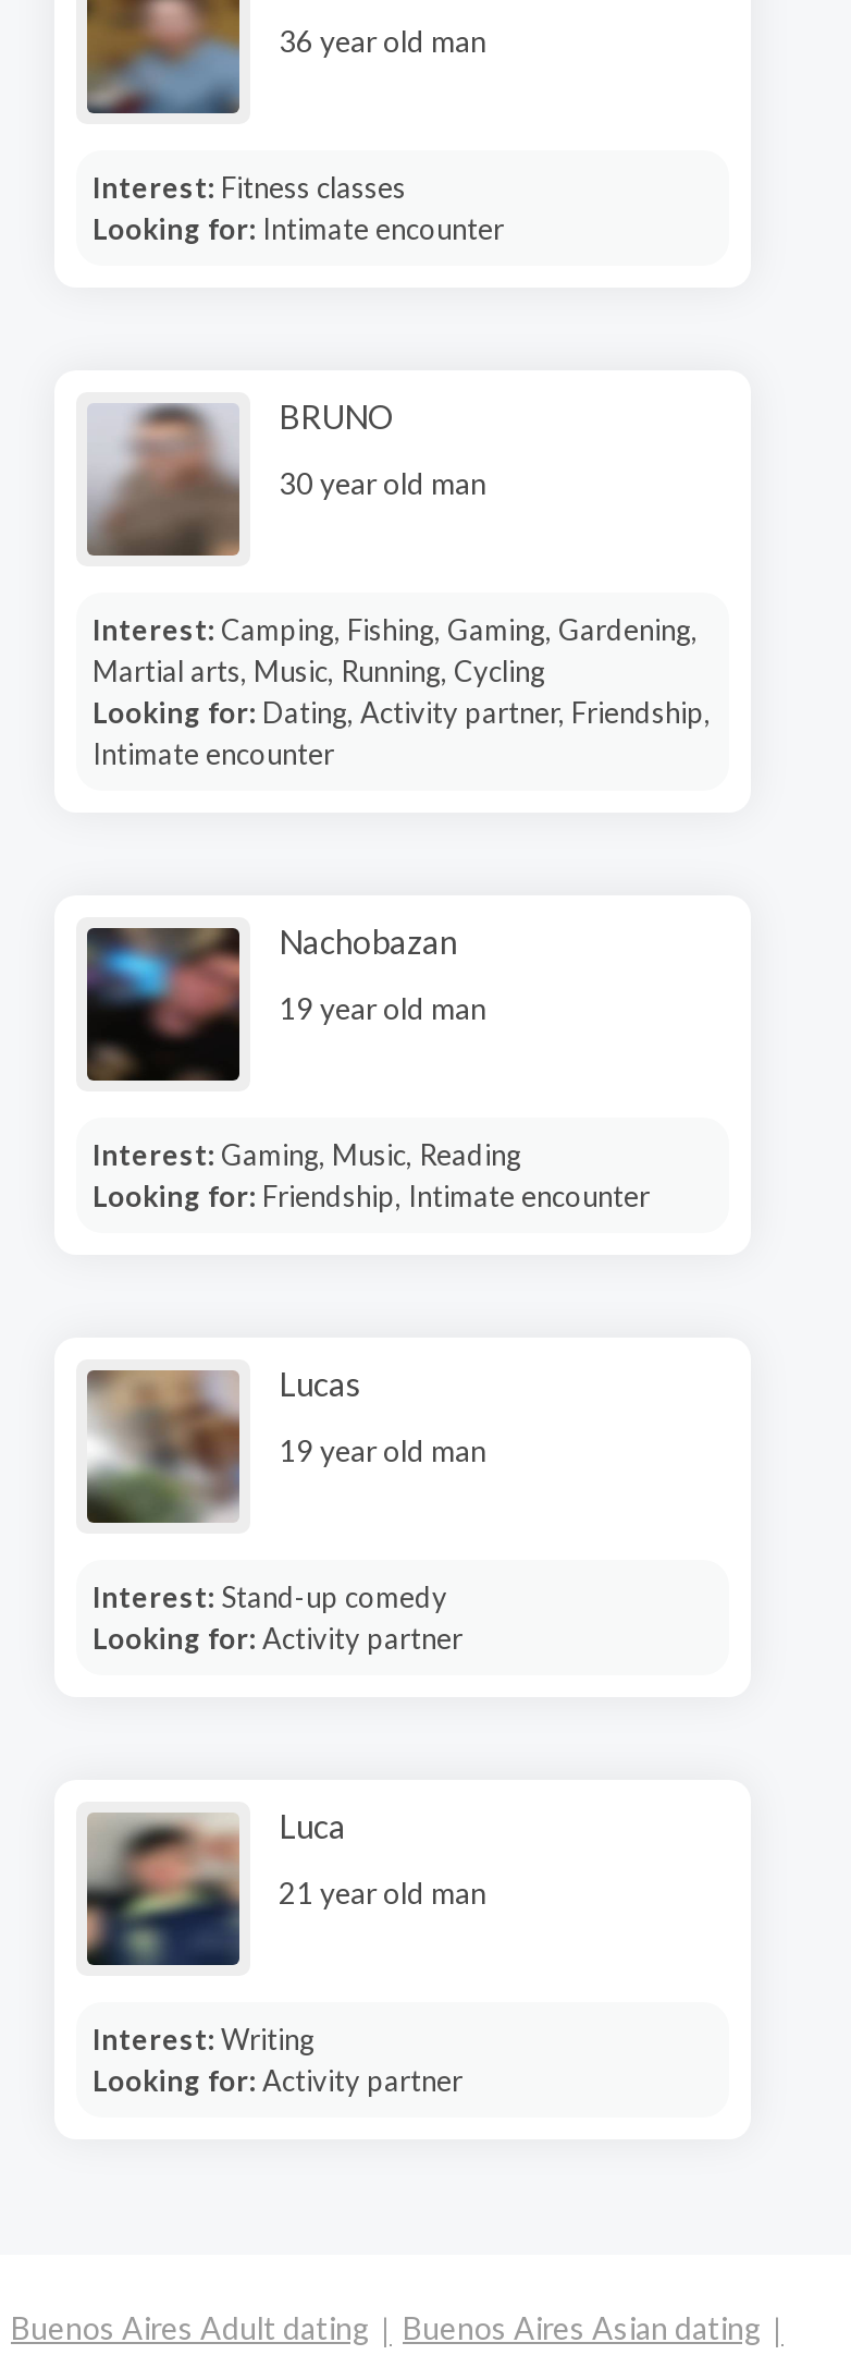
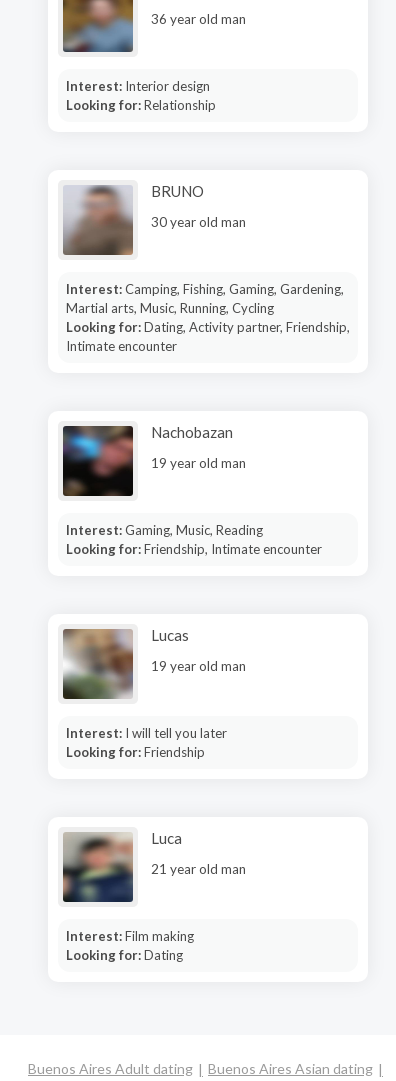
[92,169,504,245] Interest: Fitness classes | Looking for: Intimate encounter -> [65,77,215,112] Interest: Interior design | Looking for: Relationship
[92,1578,462,1655] Interest: Stand-up comedy | Looking for: Activity partner -> [65,724,226,759] Interest: I will tell you later | Looking for: Friendship
[92,2021,462,2097] Interest: Writing | Looking for: Activity partner -> [65,927,193,962] Interest: Film making | Looking for: Dating

